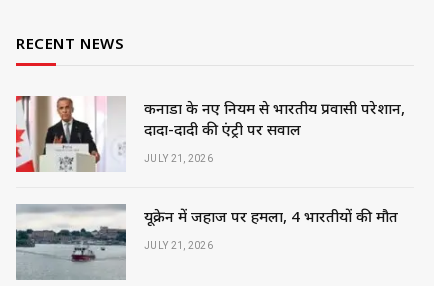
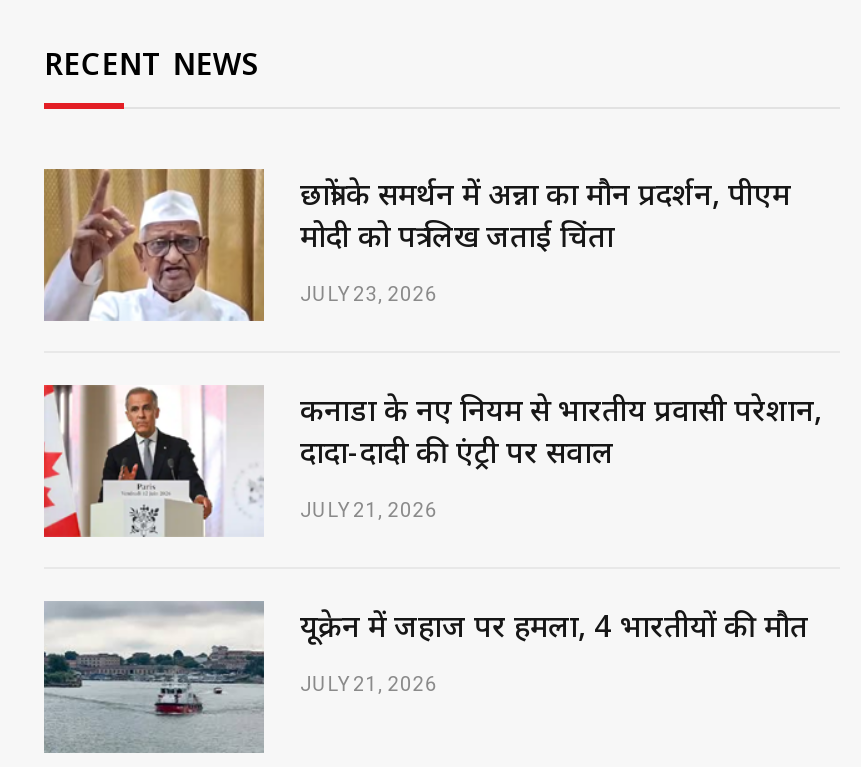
none -> [42,167,790,323] [image] | छात्रों के समर्थन में अन्ना का मौन प्रदर्शन, पीएम | मोदी को पत्र लिख जताई चिंता | JULY 23, 2026

